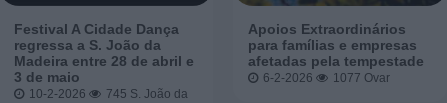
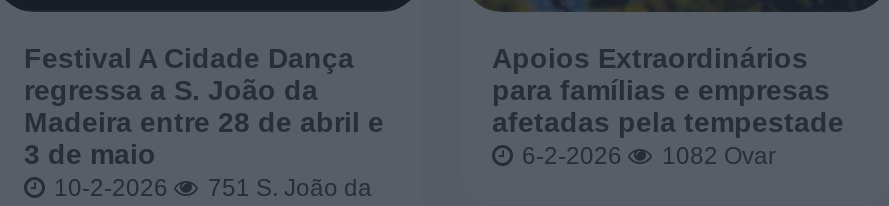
[263,71,390,85] 6-2-2026 1077 Ovar -> [522,142,776,170] 6-2-2026 1082 Ovar
[29,87,188,101] 10-2-2026 745 S. João da -> [54,174,372,202] 10-2-2026 751 S. João da

